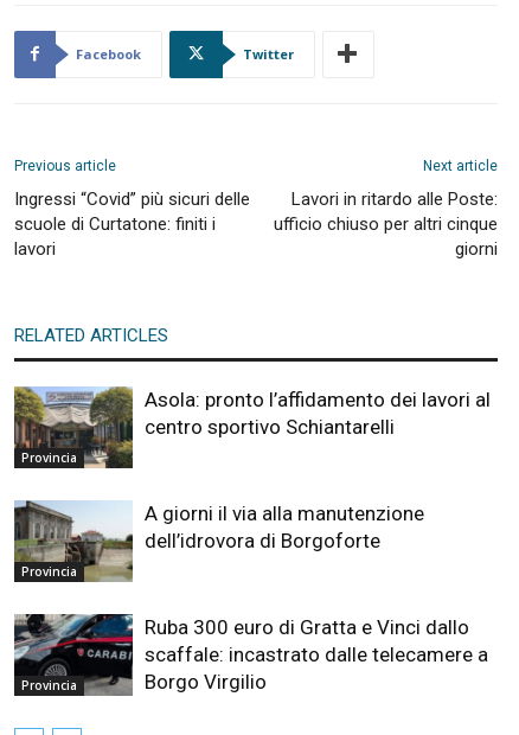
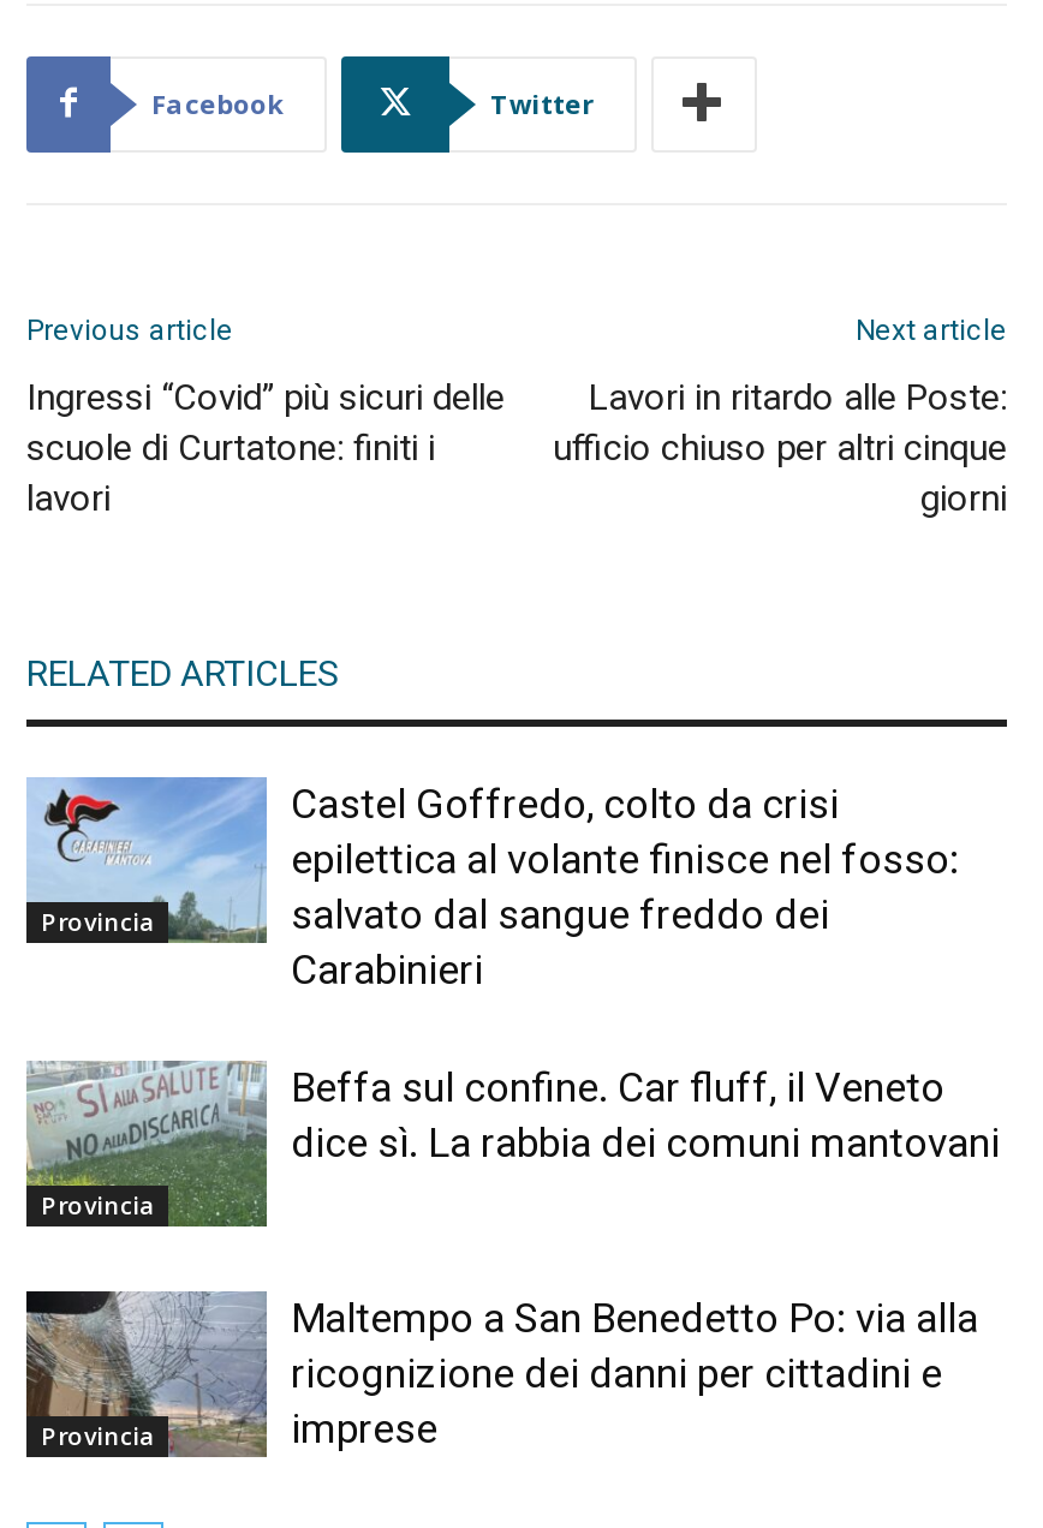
[13,385,491,468] [image] | Asola: pronto l’affidamento dei lavori al | centro sportivo Schiantarelli -> [26,775,959,993] [image] | Castel Goffredo, colto da crisi | epilettica al volante finisce nel fosso: | salvato dal sangue freddo dei | Carabinieri
[14,500,424,582] [image] | A giorni il via alla manutenzione | dell’idrovora di Borgoforte -> [26,1061,1000,1226] [image] | Beffa sul confine. Car fluff, il Veneto | dice sì. La rabbia dei comuni mantovani
[14,613,488,693] [image] | Ruba 300 euro di Gratta e Vinci dallo | scaffale: incastrato dalle telecamere a | Borgo Virgilio -> [24,1291,978,1452] [image] | Maltempo a San Benedetto Po: via alla | ricognizione dei danni per cittadini e | imprese

